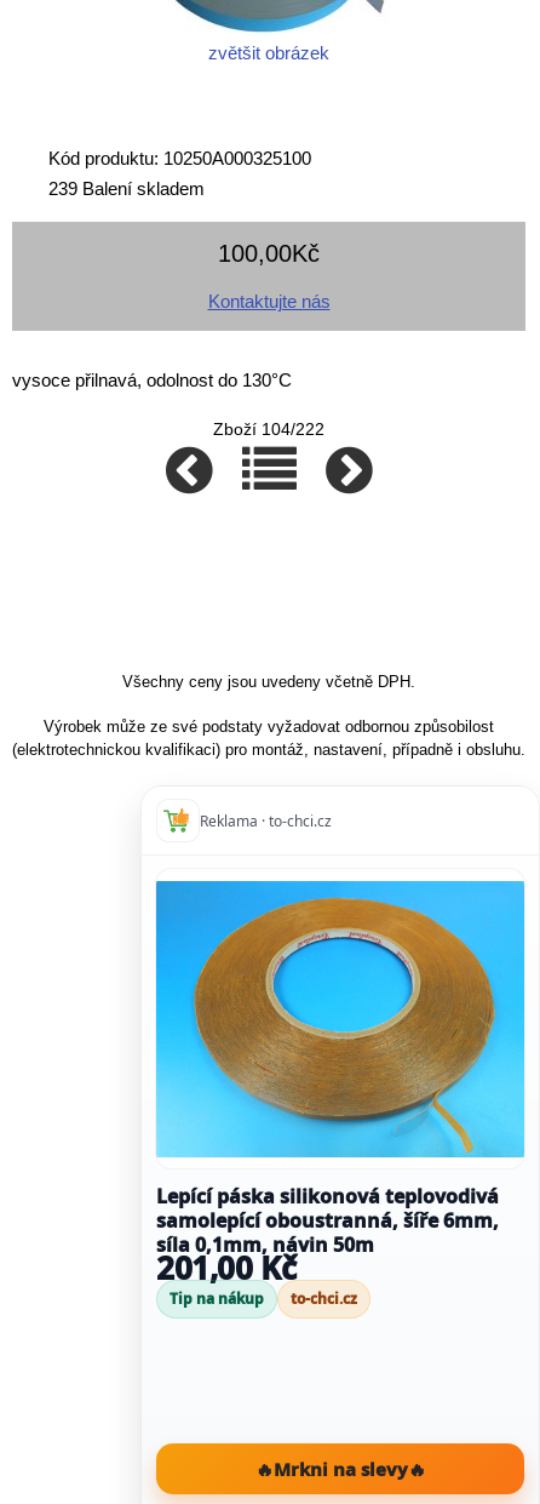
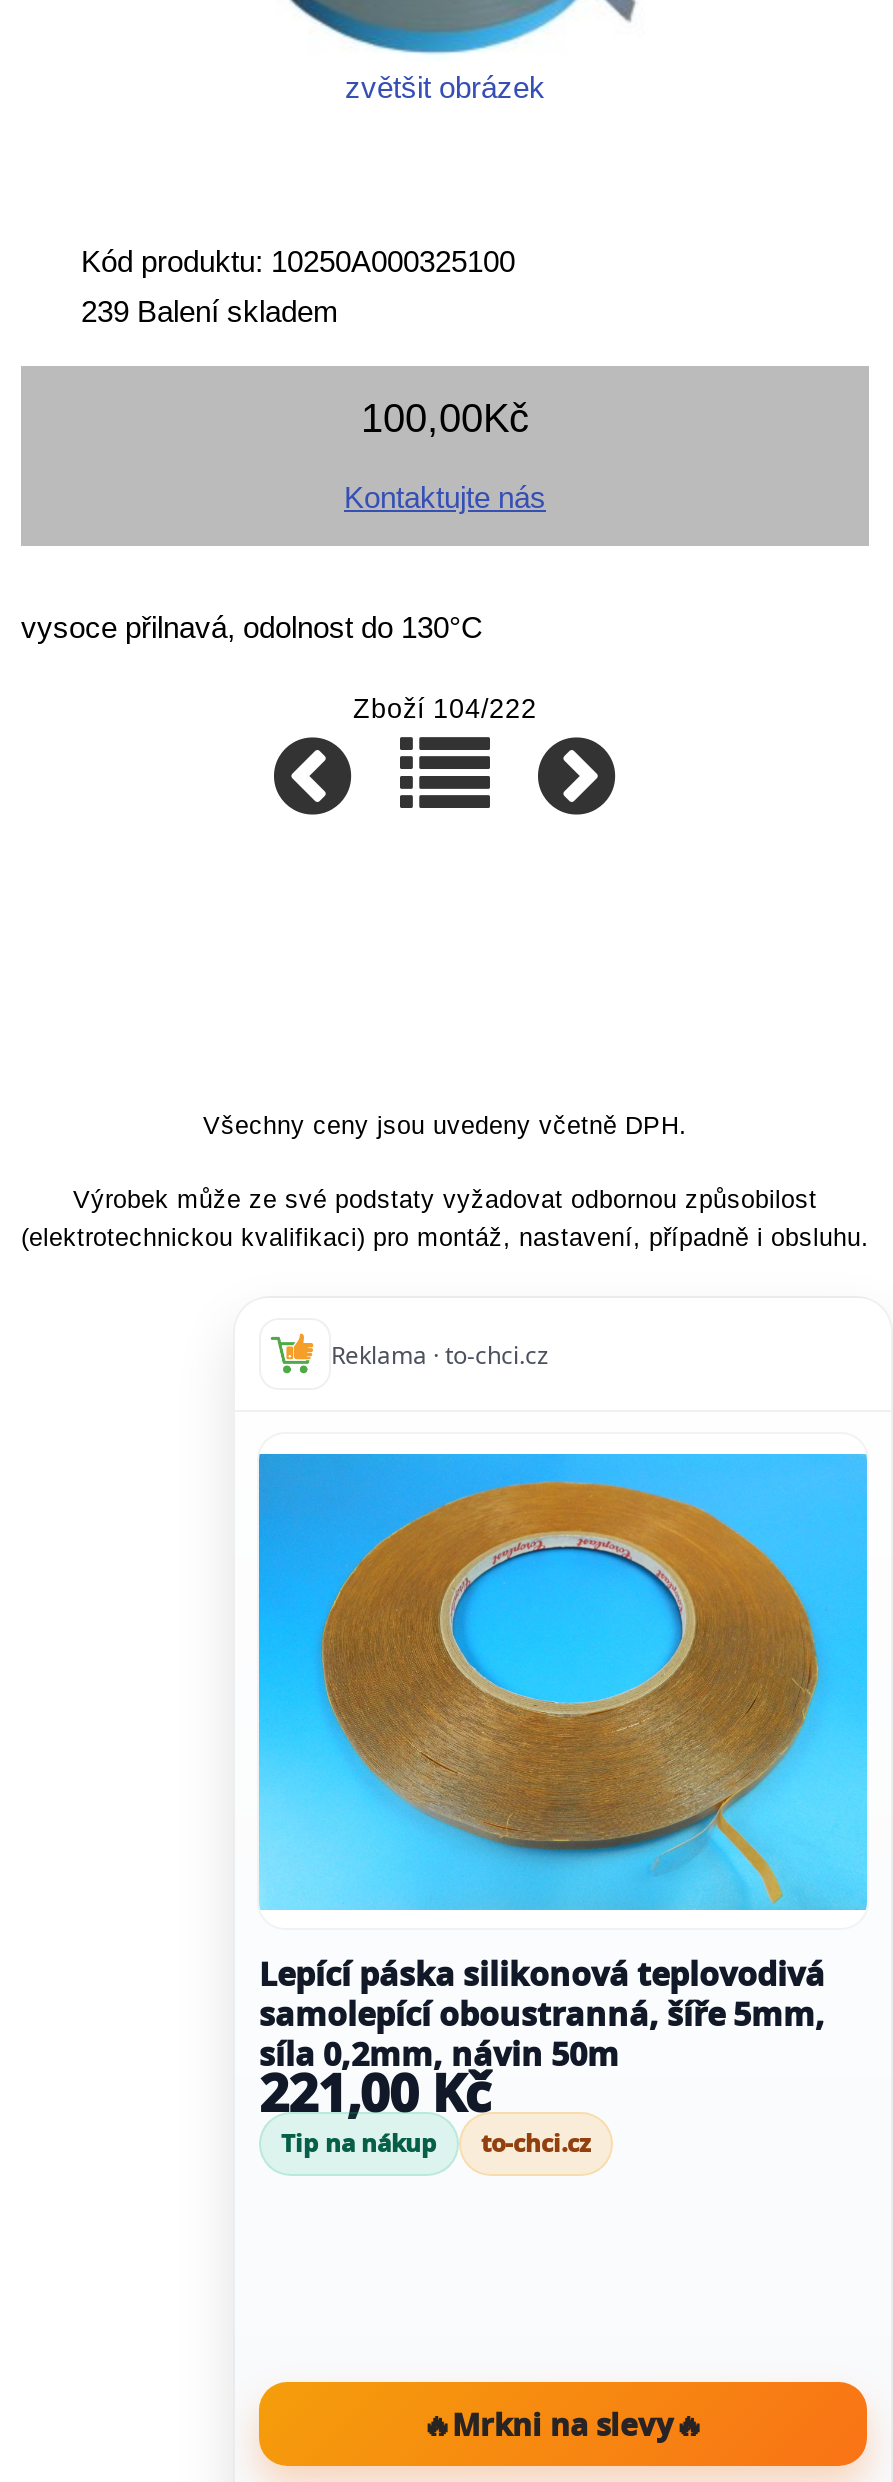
[156,1208,499,1234] samolepící oboustranná, šíře 6mm, -> [259,1993,825,2037] samolepící oboustranná, šíře 5mm,
[156,1232,374,1258] síla 0,1mm, návin 50m -> [259,2033,619,2077] síla 0,2mm, návin 50m
[156,1246,296,1290] 201,00 Kč -> [259,2057,490,2129] 221,00 Kč

